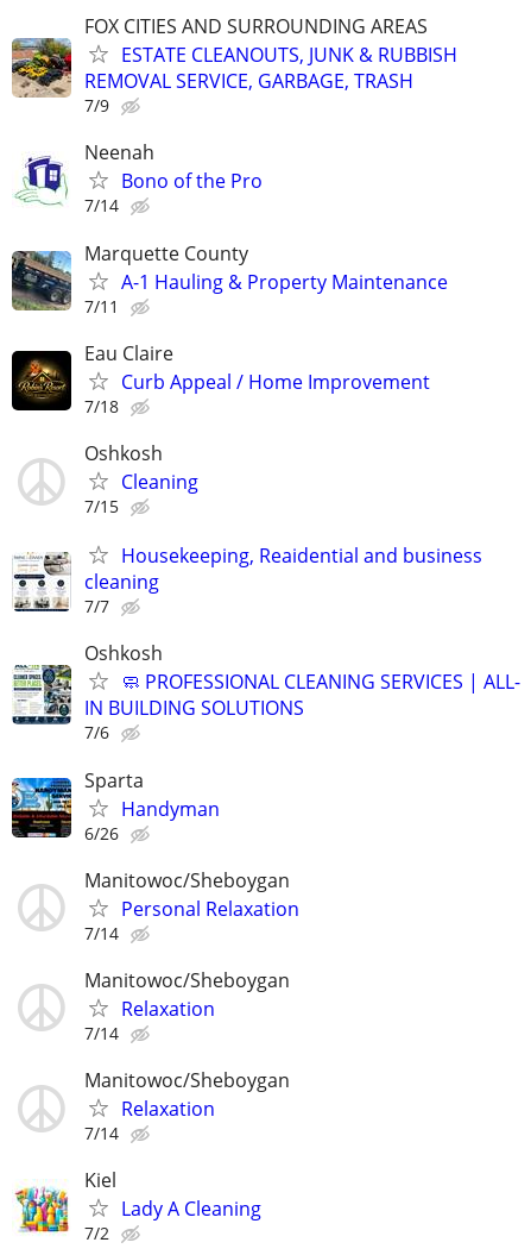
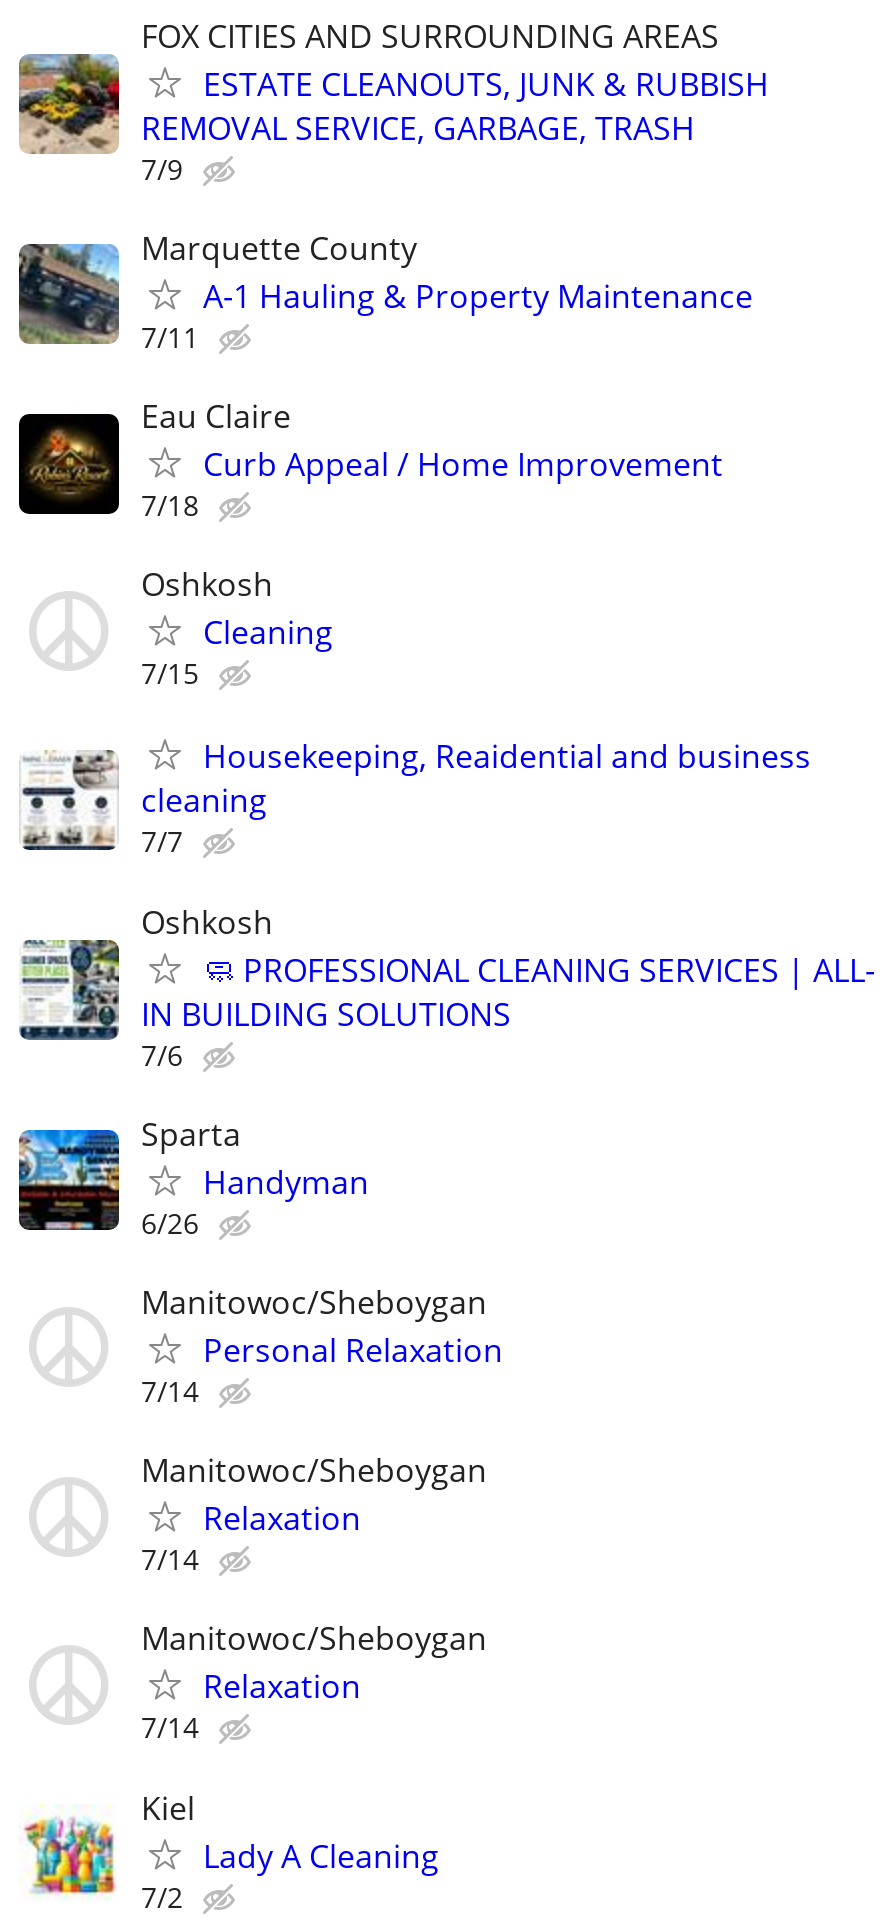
[12,140,263,217] [image] | Neenah | Bono of the Pro | 7/14 -> none

